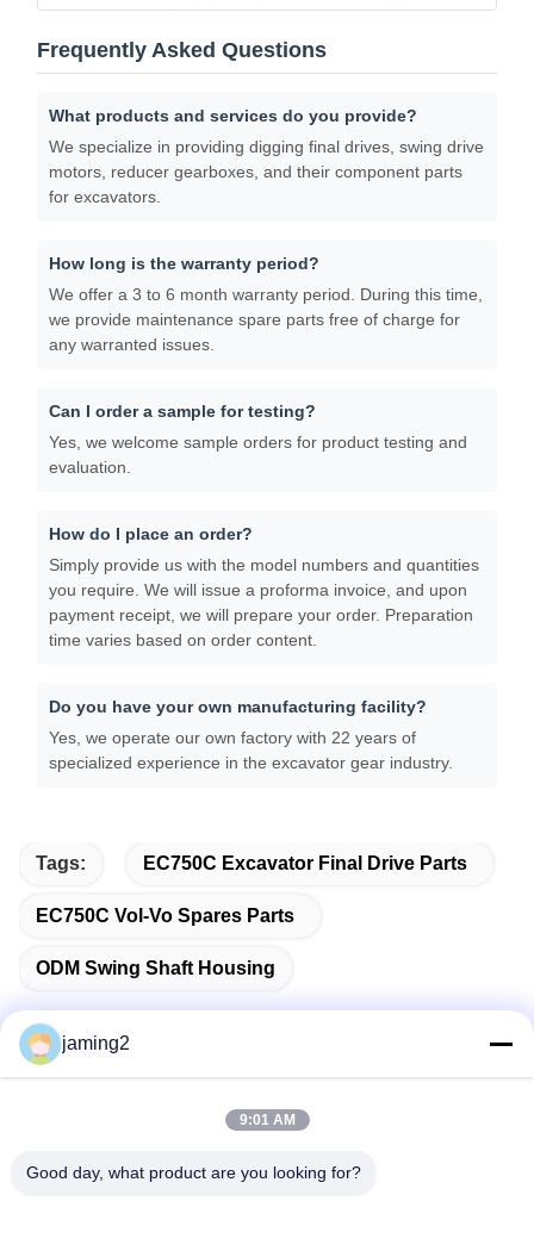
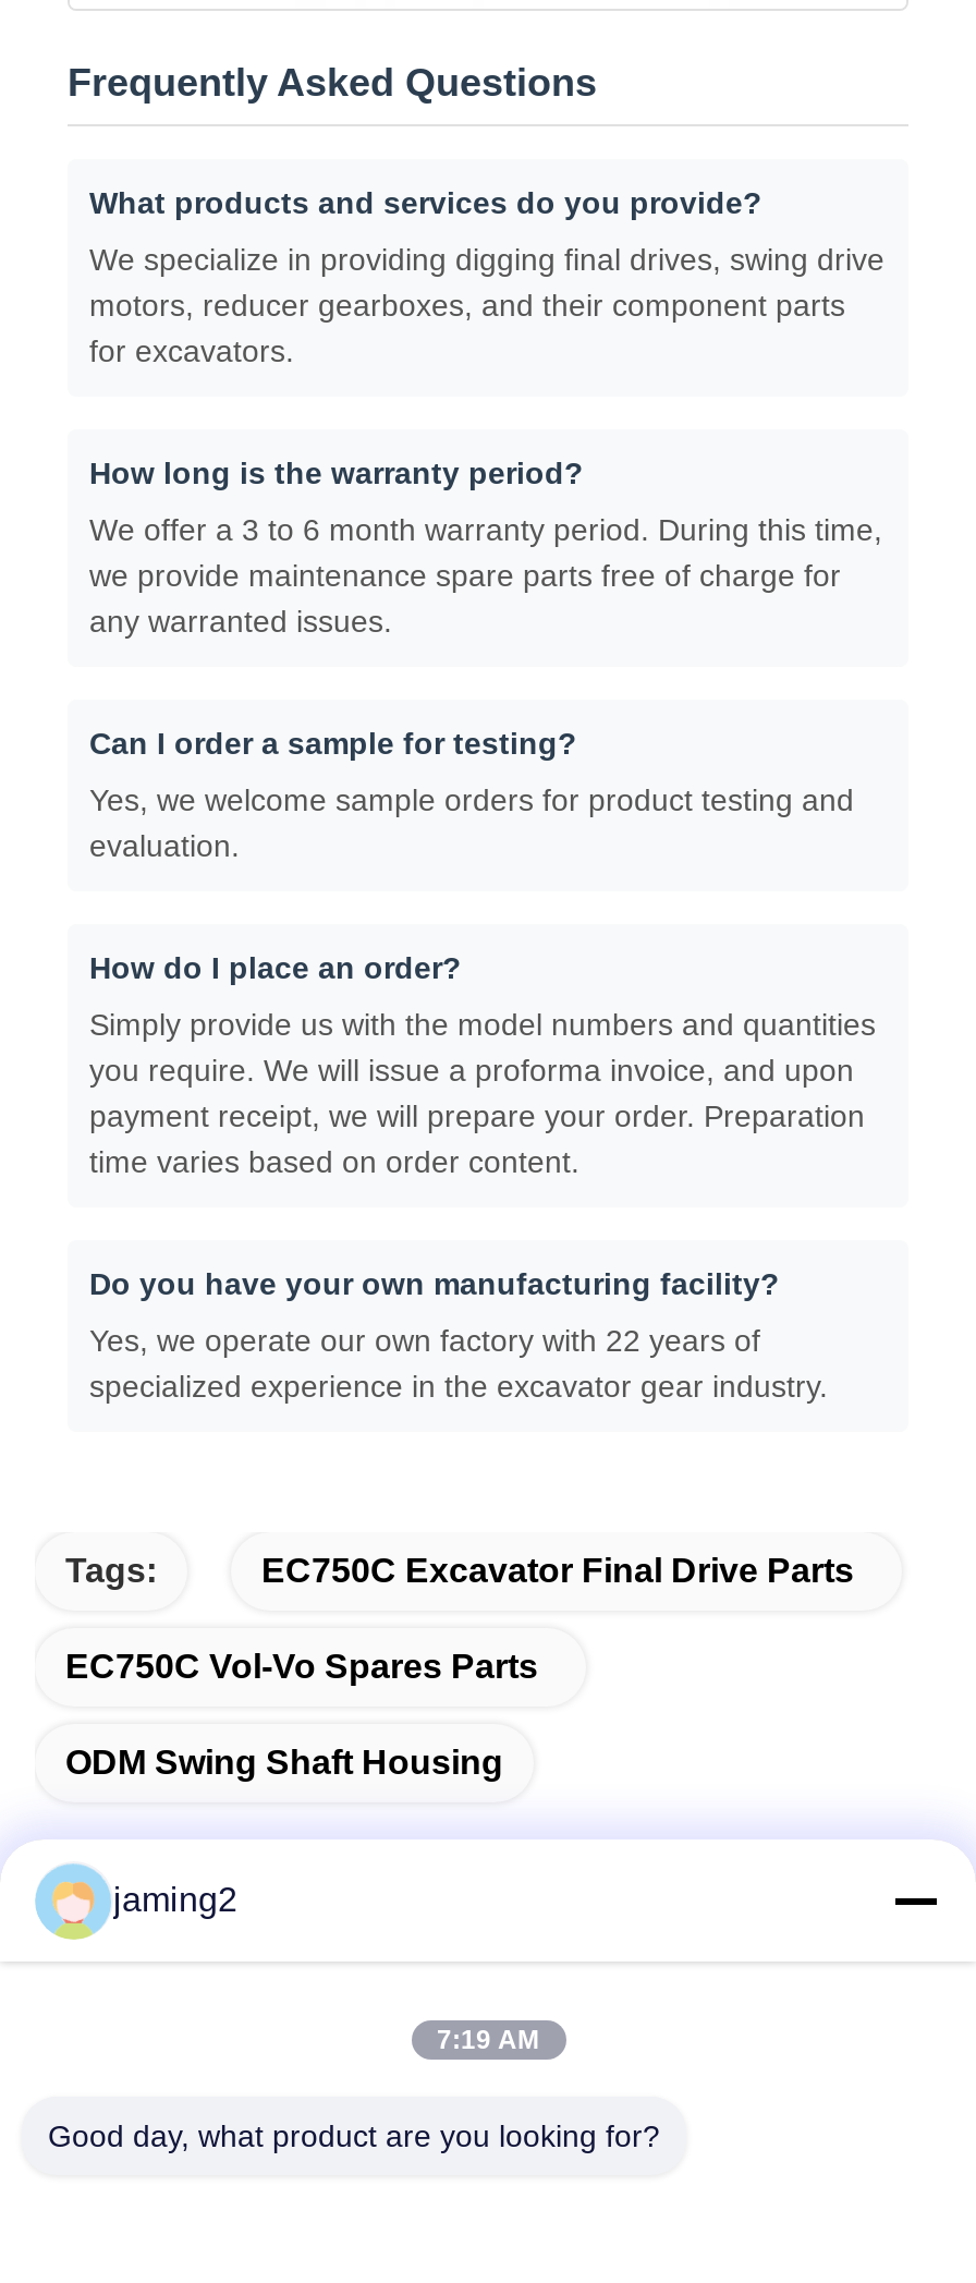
[239,1112,295,1128] 9:01 AM -> [437,2025,539,2055] 7:19 AM

